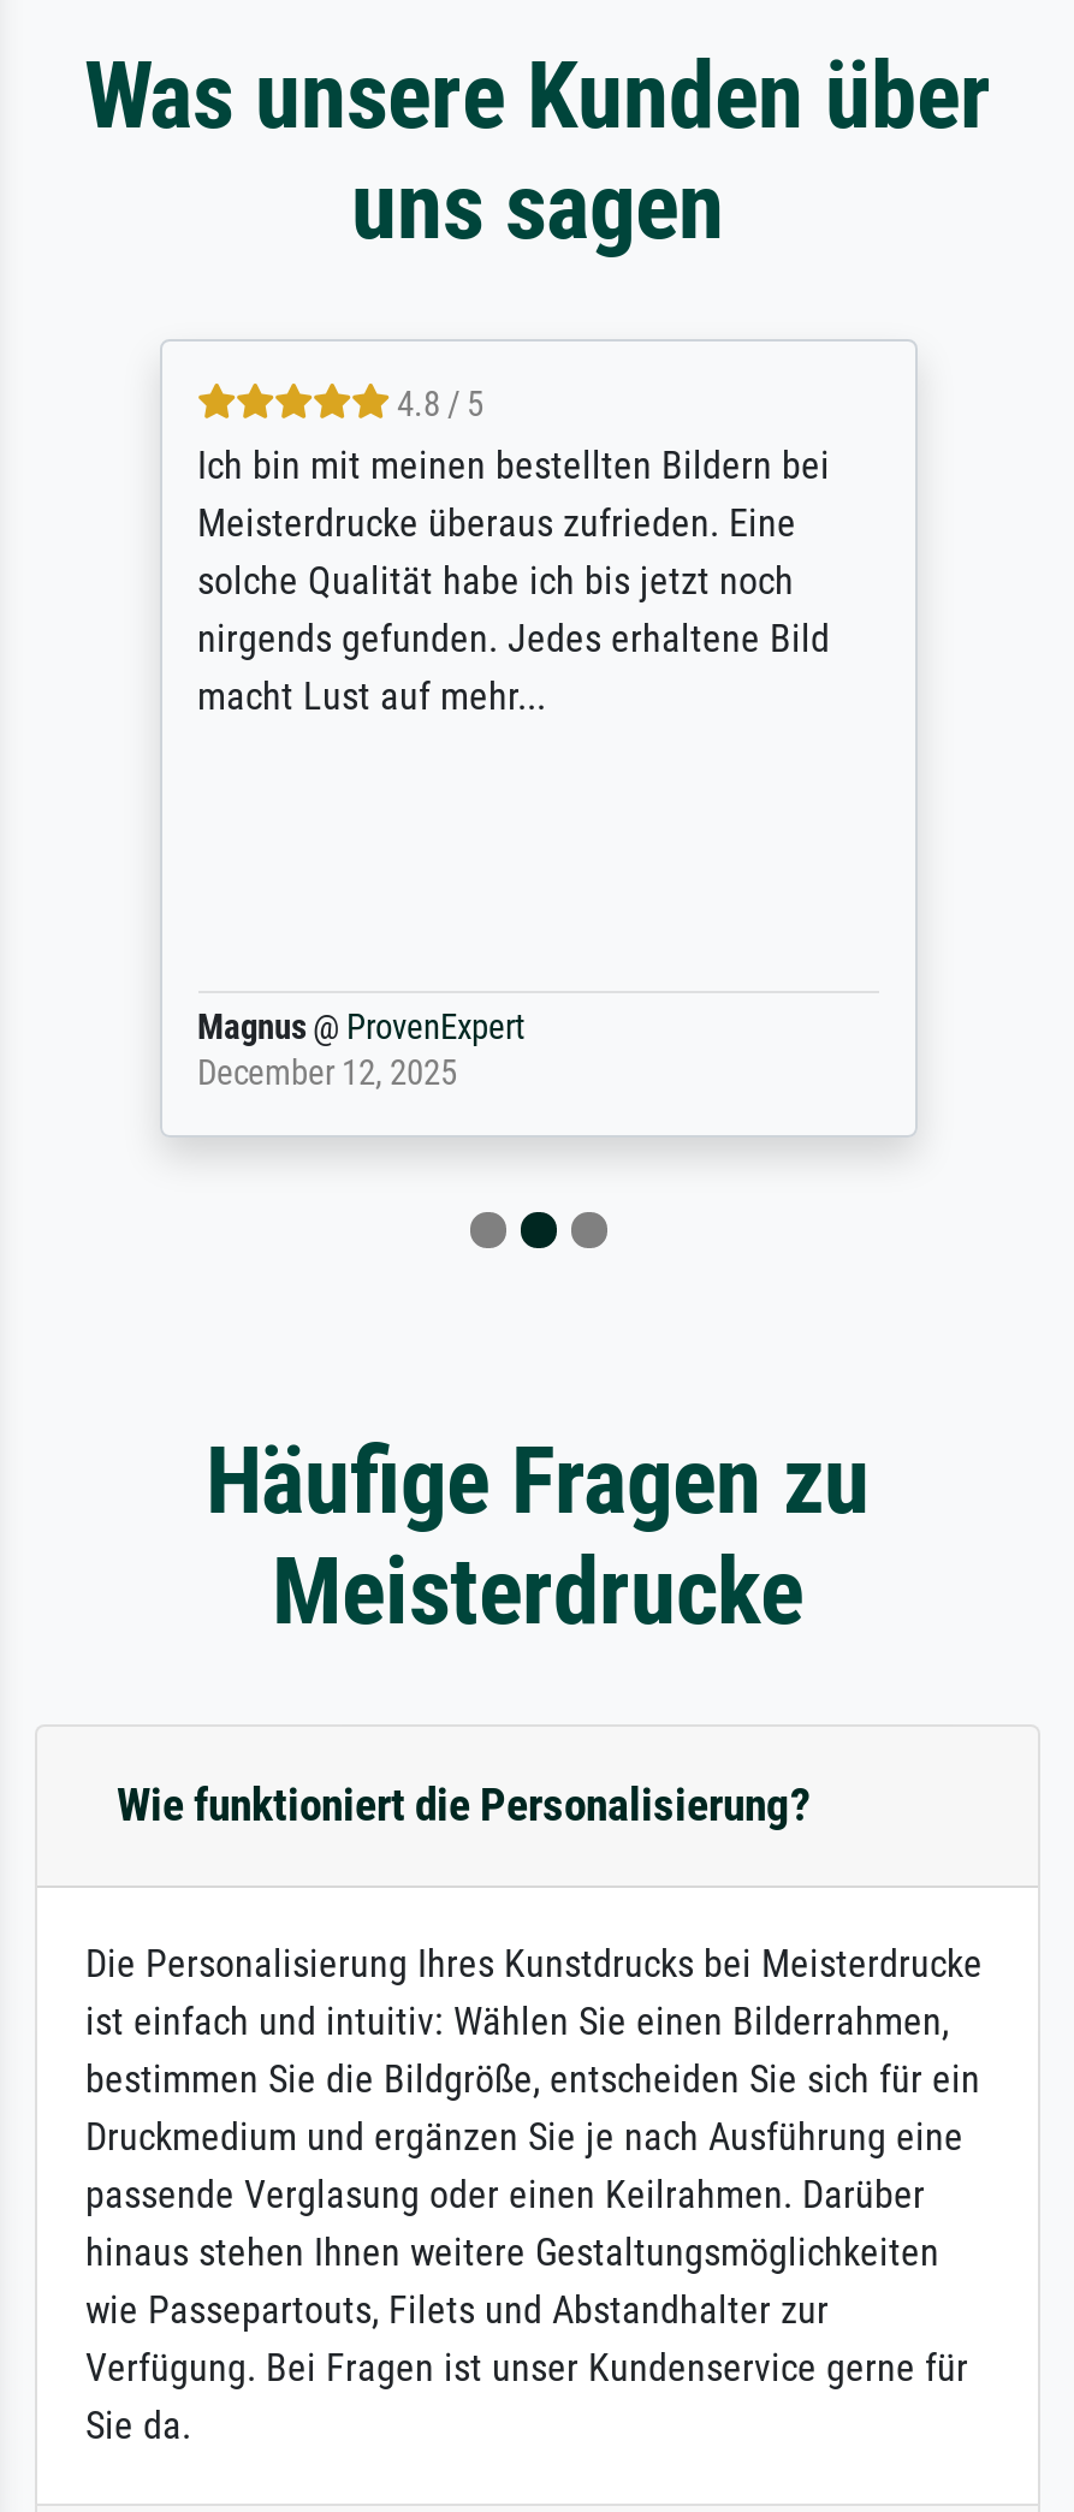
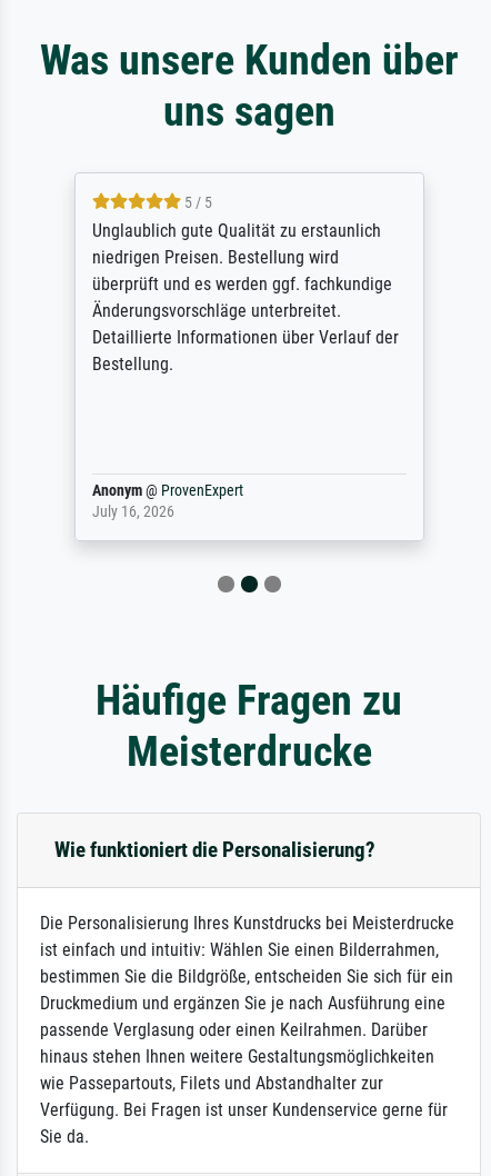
[197,383,830,718] 4.8 / 5 | Ich bin mit meinen bestellten Bildern bei | Meisterdrucke überaus zufrieden. Eine | solche Qualität habe ich bis jetzt noch | nirgends gefunden. Jedes erhaltene Bild | macht Lust auf mehr... -> [92,193,398,374] 5 / 5 | Unglaublich gute Qualität zu erstaunlich | niedrigen Preisen. Bestellung wird | überprüft und es werden ggf. fachkundige | Änderungsvorschläge unterbreitet. | Detaillierte Informationen über Verlauf der | Bestellung.
[197,1006,524,1093] Magnus @ ProvenExpert | December 12, 2025 -> [92,481,243,521] Anonym @ ProvenExpert | July 16, 2026

